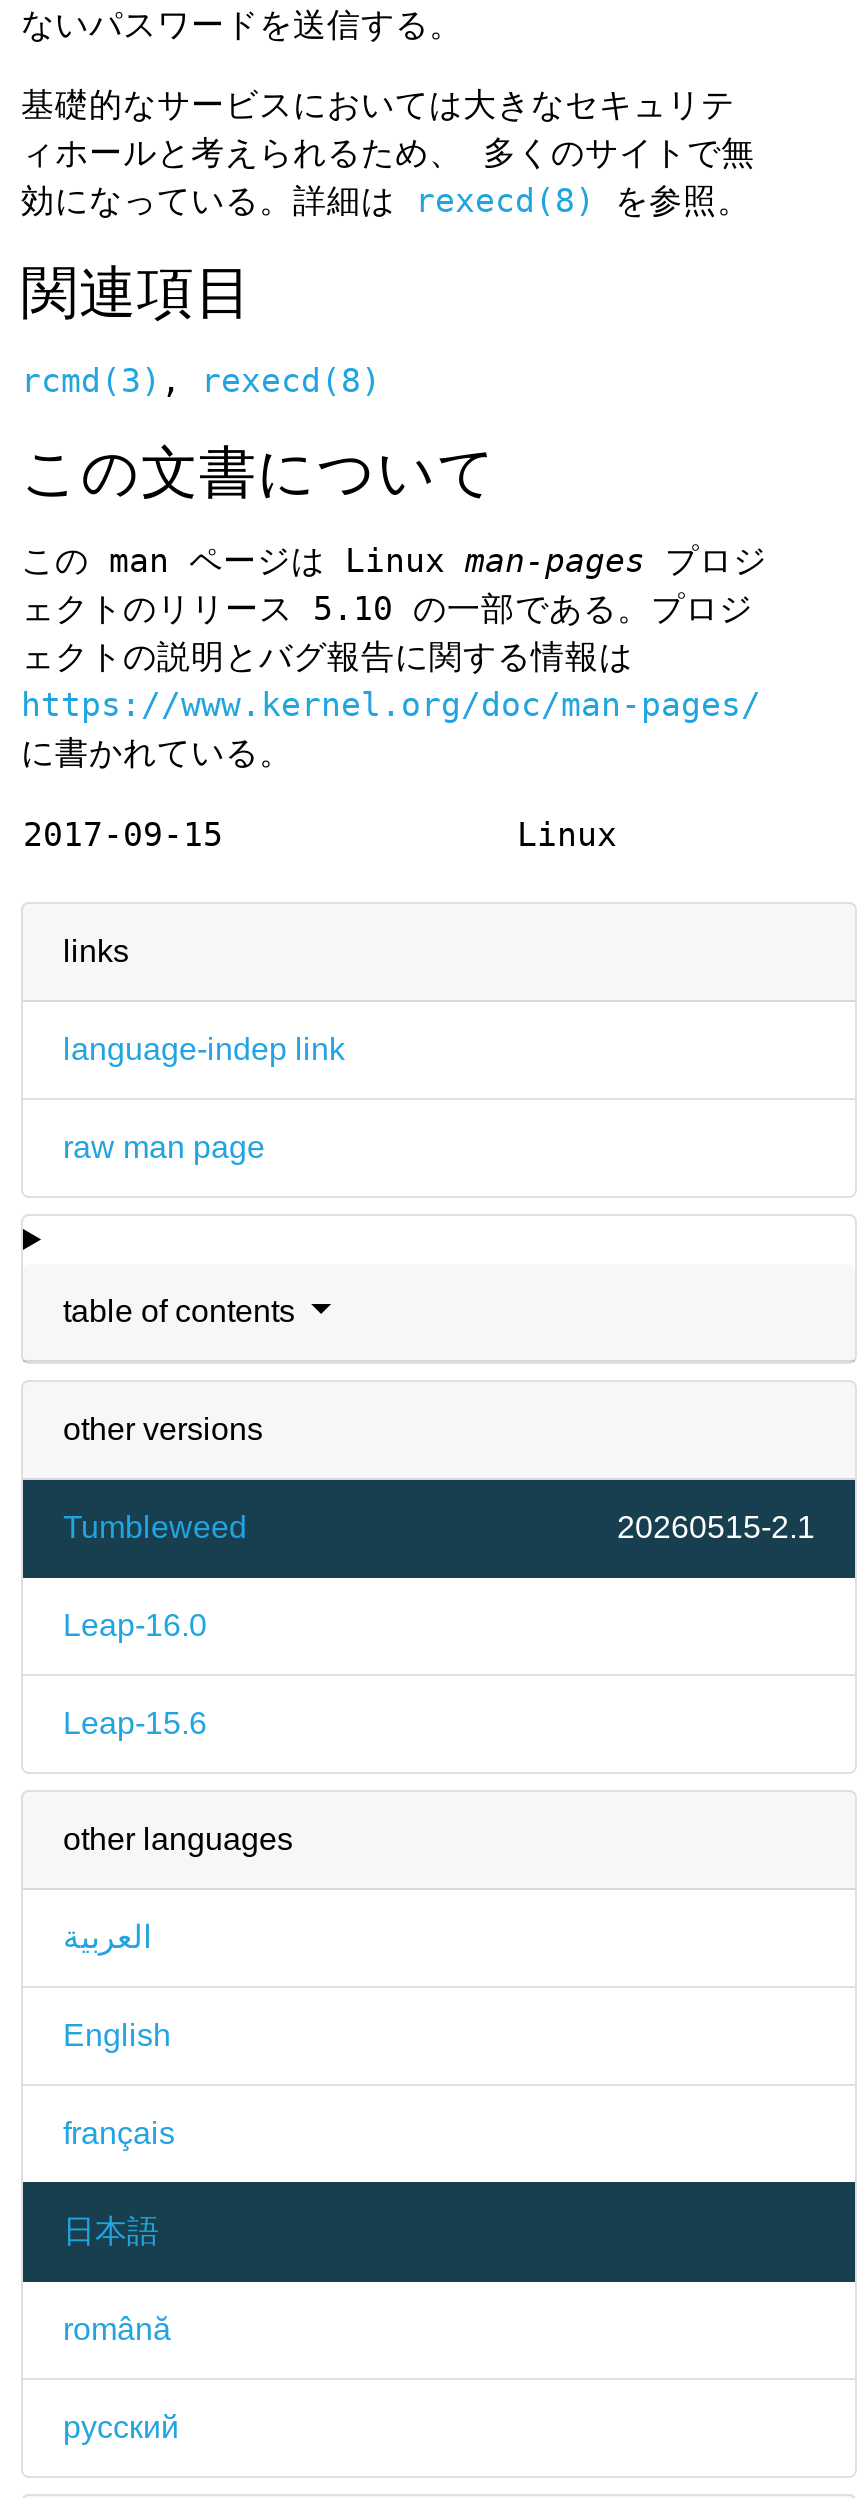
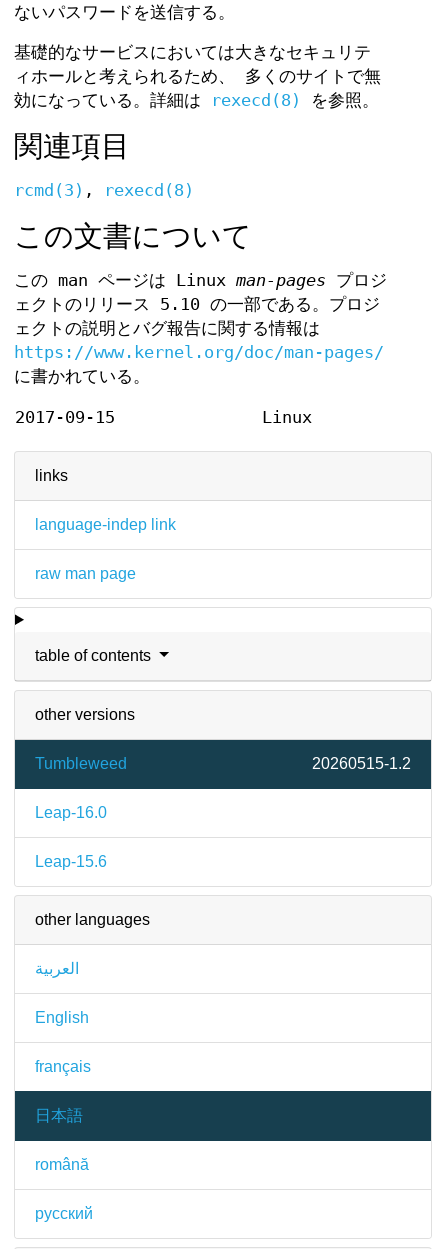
[617,1510,815,1544] 20260515-2.1 -> [312,755,411,772] 20260515-1.2

